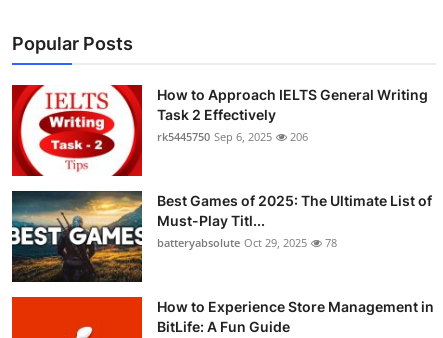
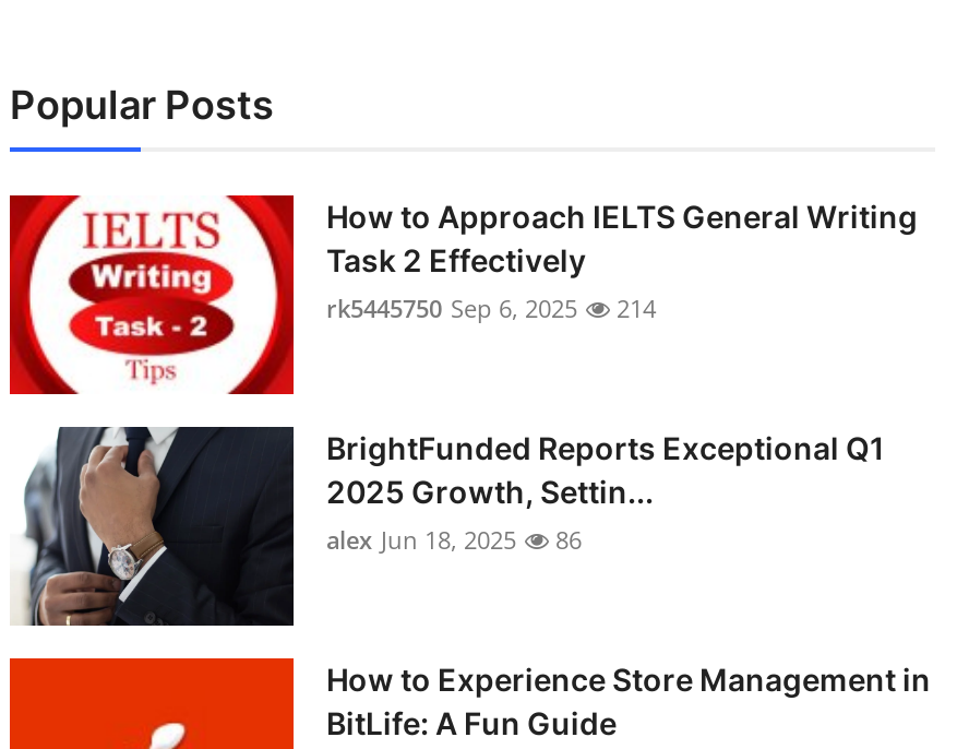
[157,129,308,144] rk5445750 Sep 6, 2025 206 -> [326,292,656,325] rk5445750 Sep 6, 2025 214
[11,190,432,283] [image] | Best Games of 2025: The Ultimate List of | Must-Play Titl... | batteryabsolute Oct 29, 2025 | 78 -> [10,426,885,627] [image] | BrightFunded Reports Exceptional Q1 | 2025 Growth, Settin... | alex Jun 18, 2025 | 86

